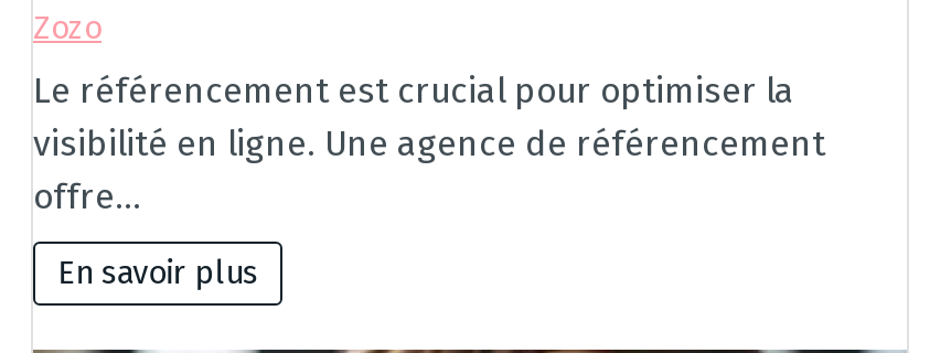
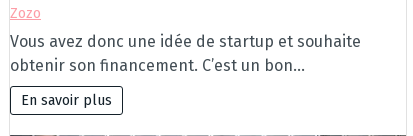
[33,71,825,218] Le référencement est crucial pour optimiser la | visibilité en ligne. Une agence de référencement | offre… -> [10,32,361,75] Vous avez donc une idée de startup et souhaite | obtenir son financement. C’est un bon…

